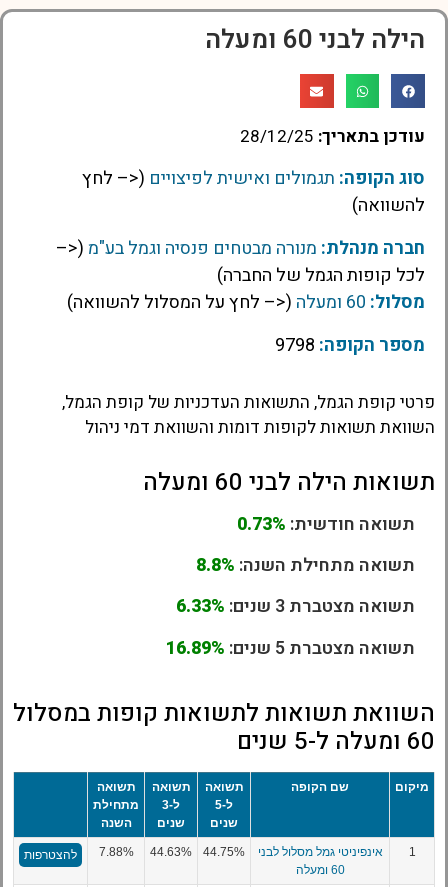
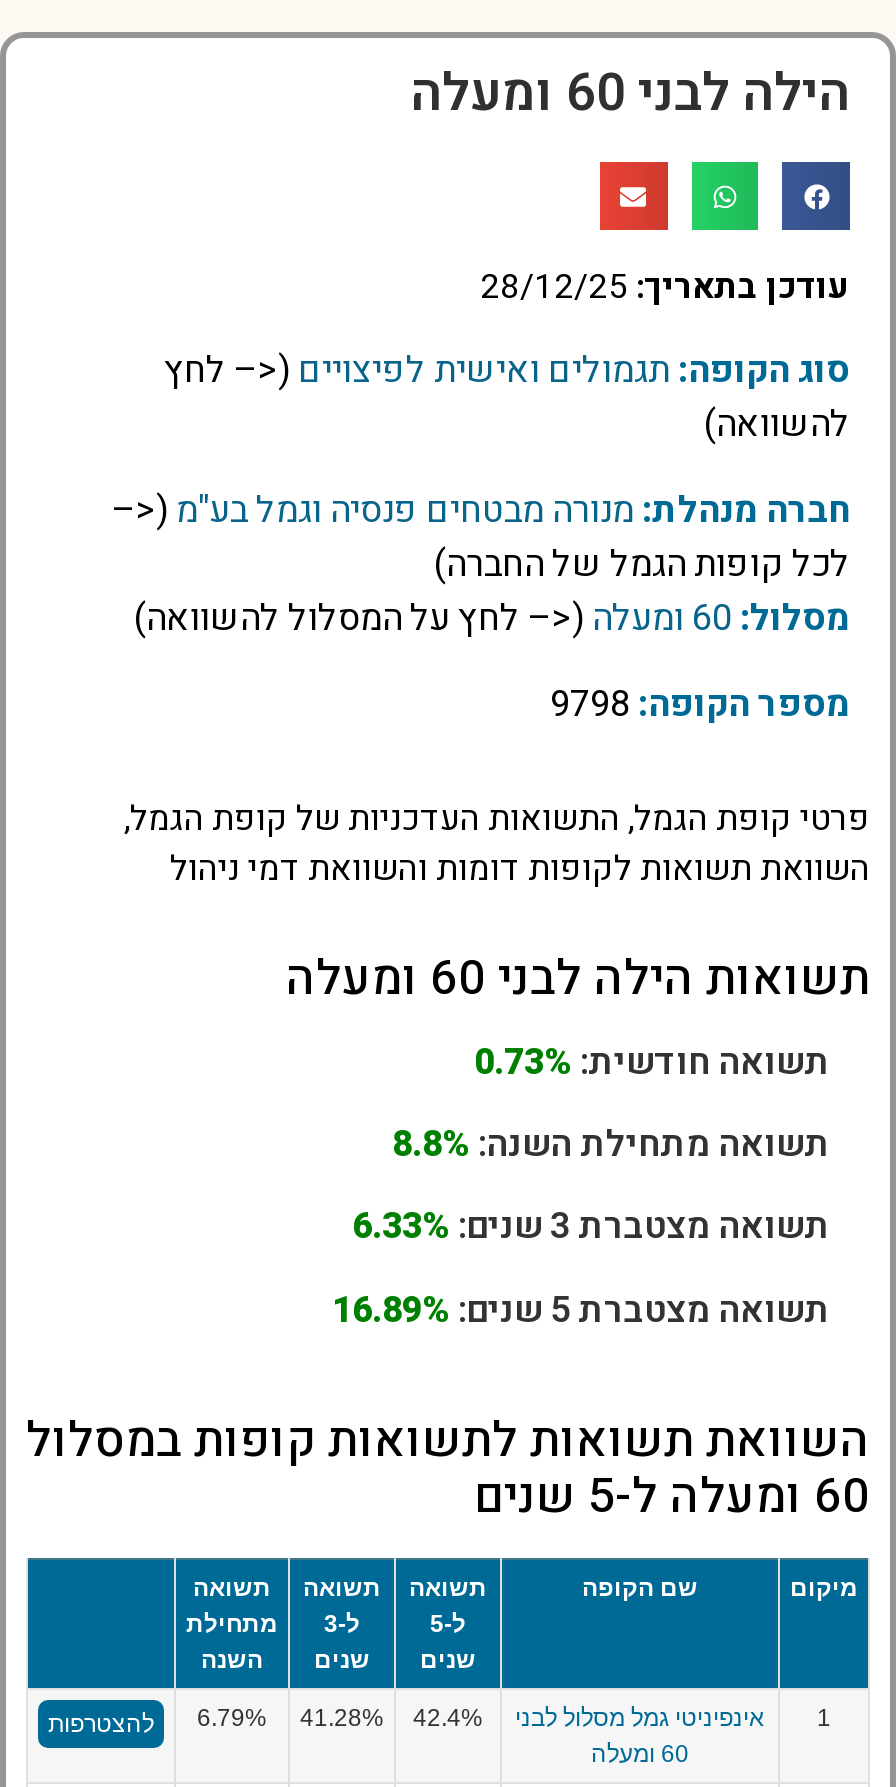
[98,845,133,859] 7.88% -> [197,1704,267,1732] 6.79%
[150,845,192,859] 44.63% -> [300,1704,384,1732] 41.28%
[203,845,245,859] 44.75% -> [413,1704,483,1732] 42.4%

